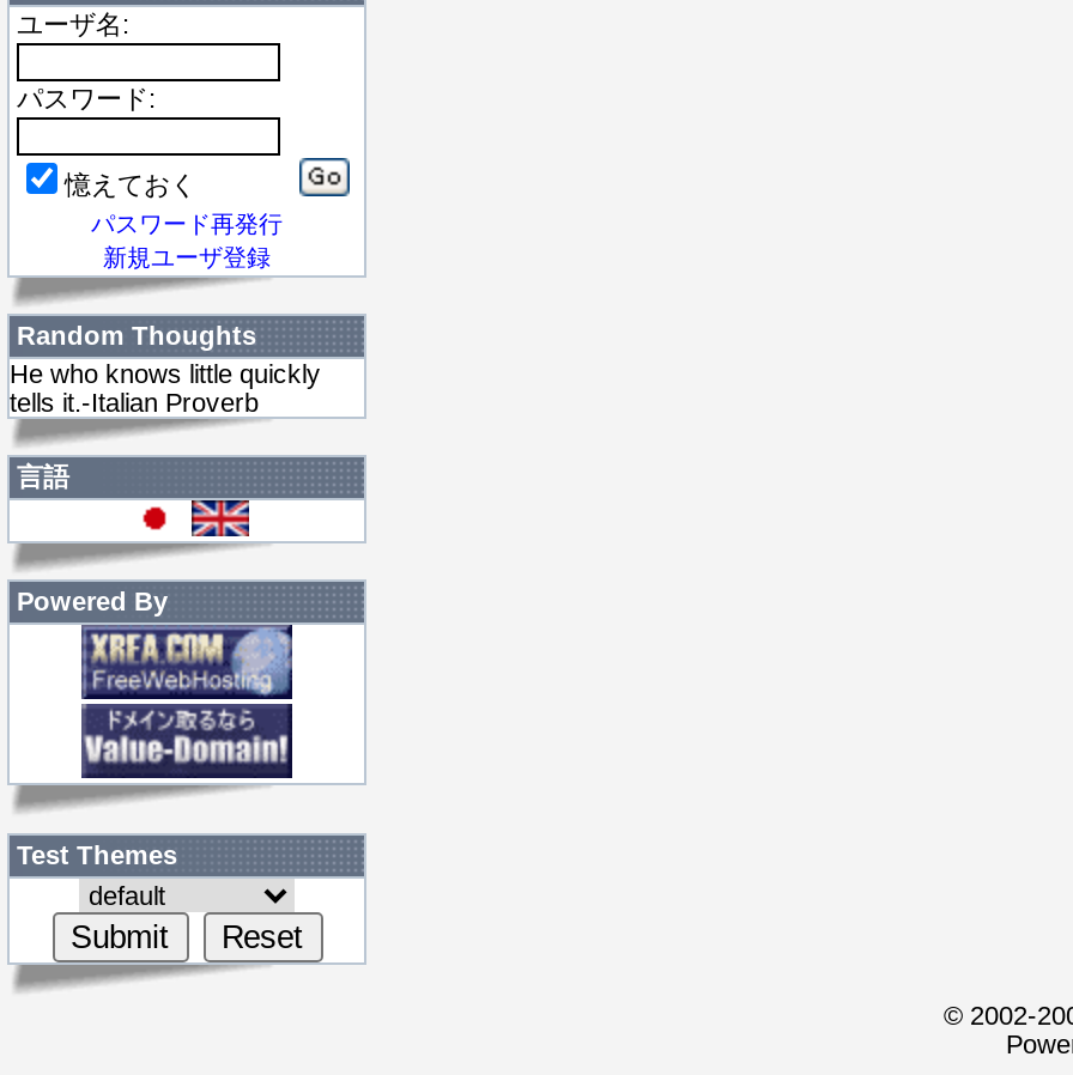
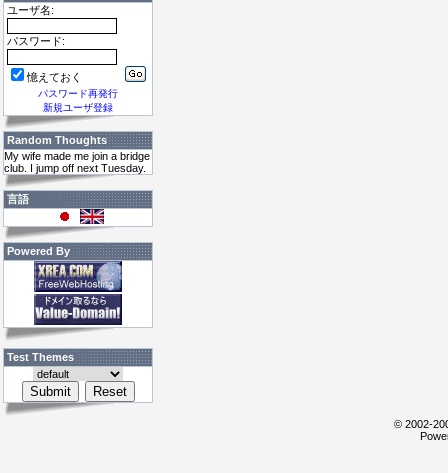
[10,359,321,417] He who knows little quickly | tells it.-Italian Proverb -> [4,150,150,174] My wife made me join a bridge | club. I jump off next Tuesday.

